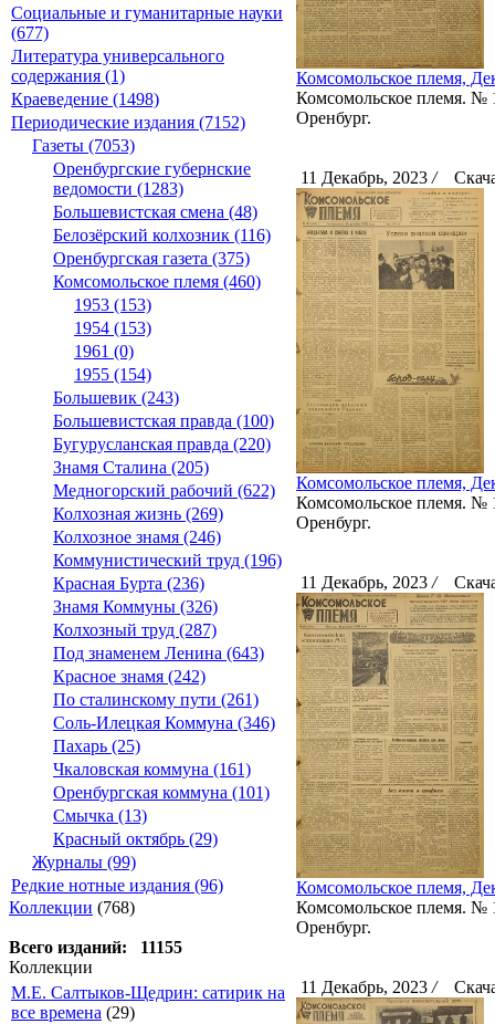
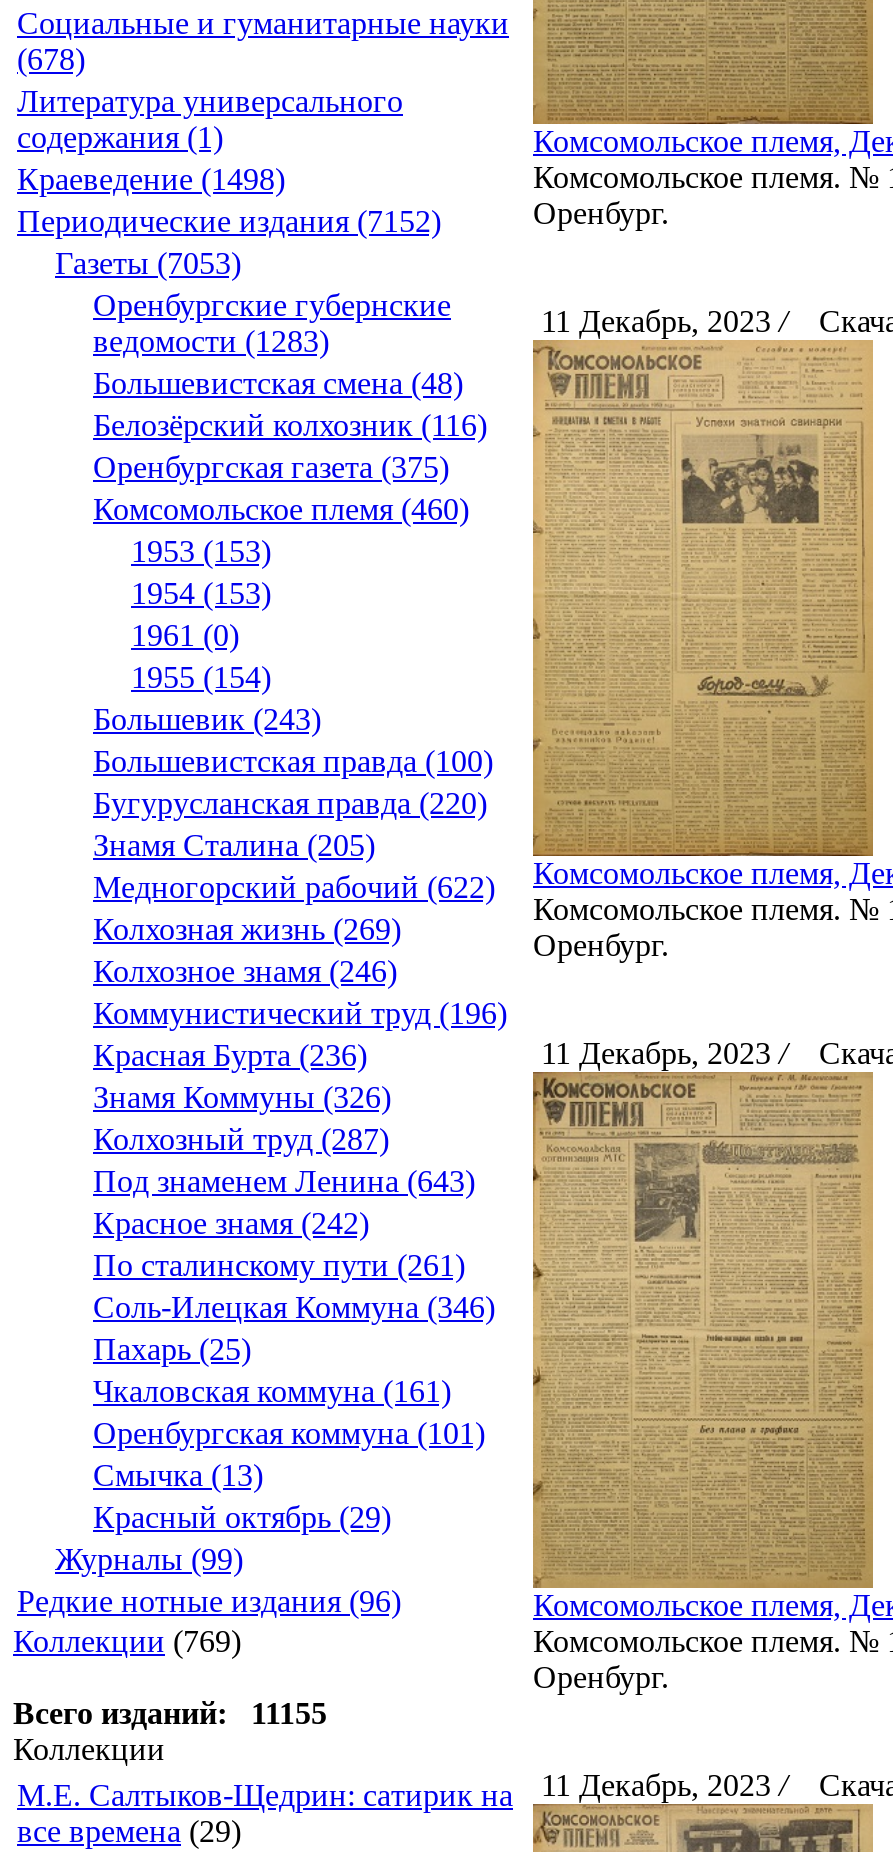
[11,23,49,42] (677) -> [17,42,85,76] (678)
[9,898,135,917] Коллекции (768) -> [13,1624,241,1658] Коллекции (769)

